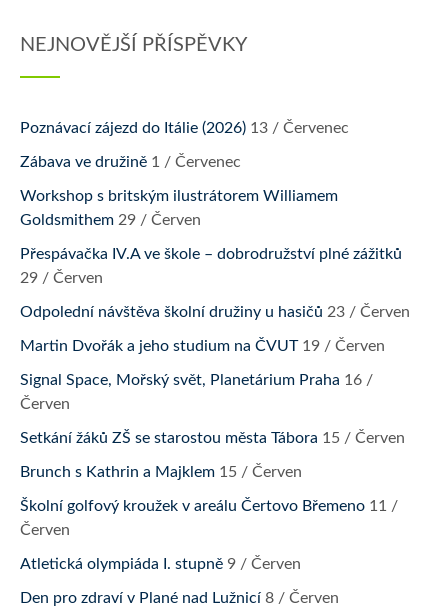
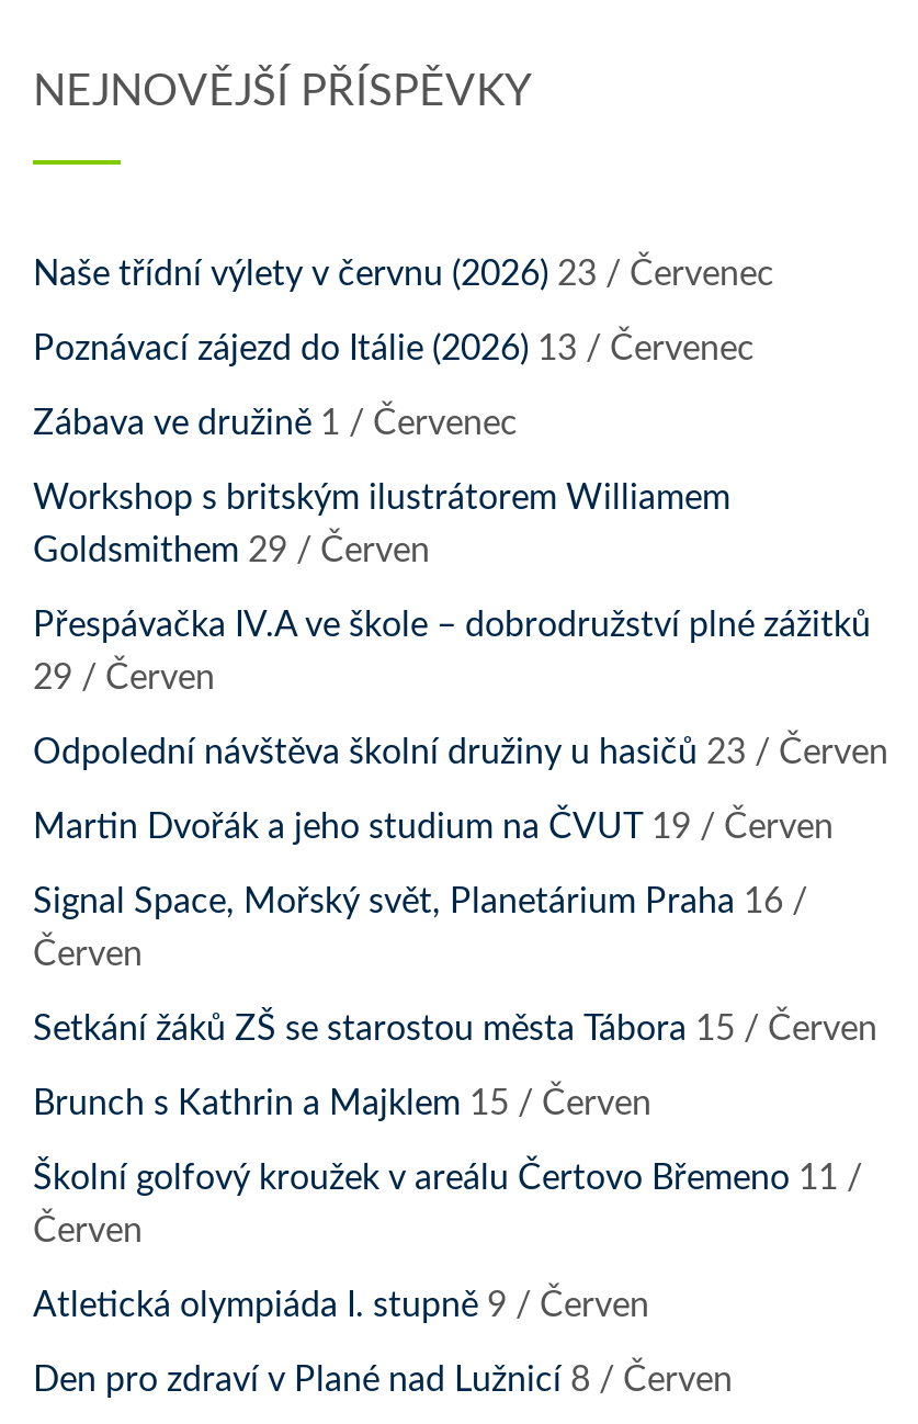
none -> [33,257,774,292] Naše třídní výlety v červnu (2026) 23 / Červenec

